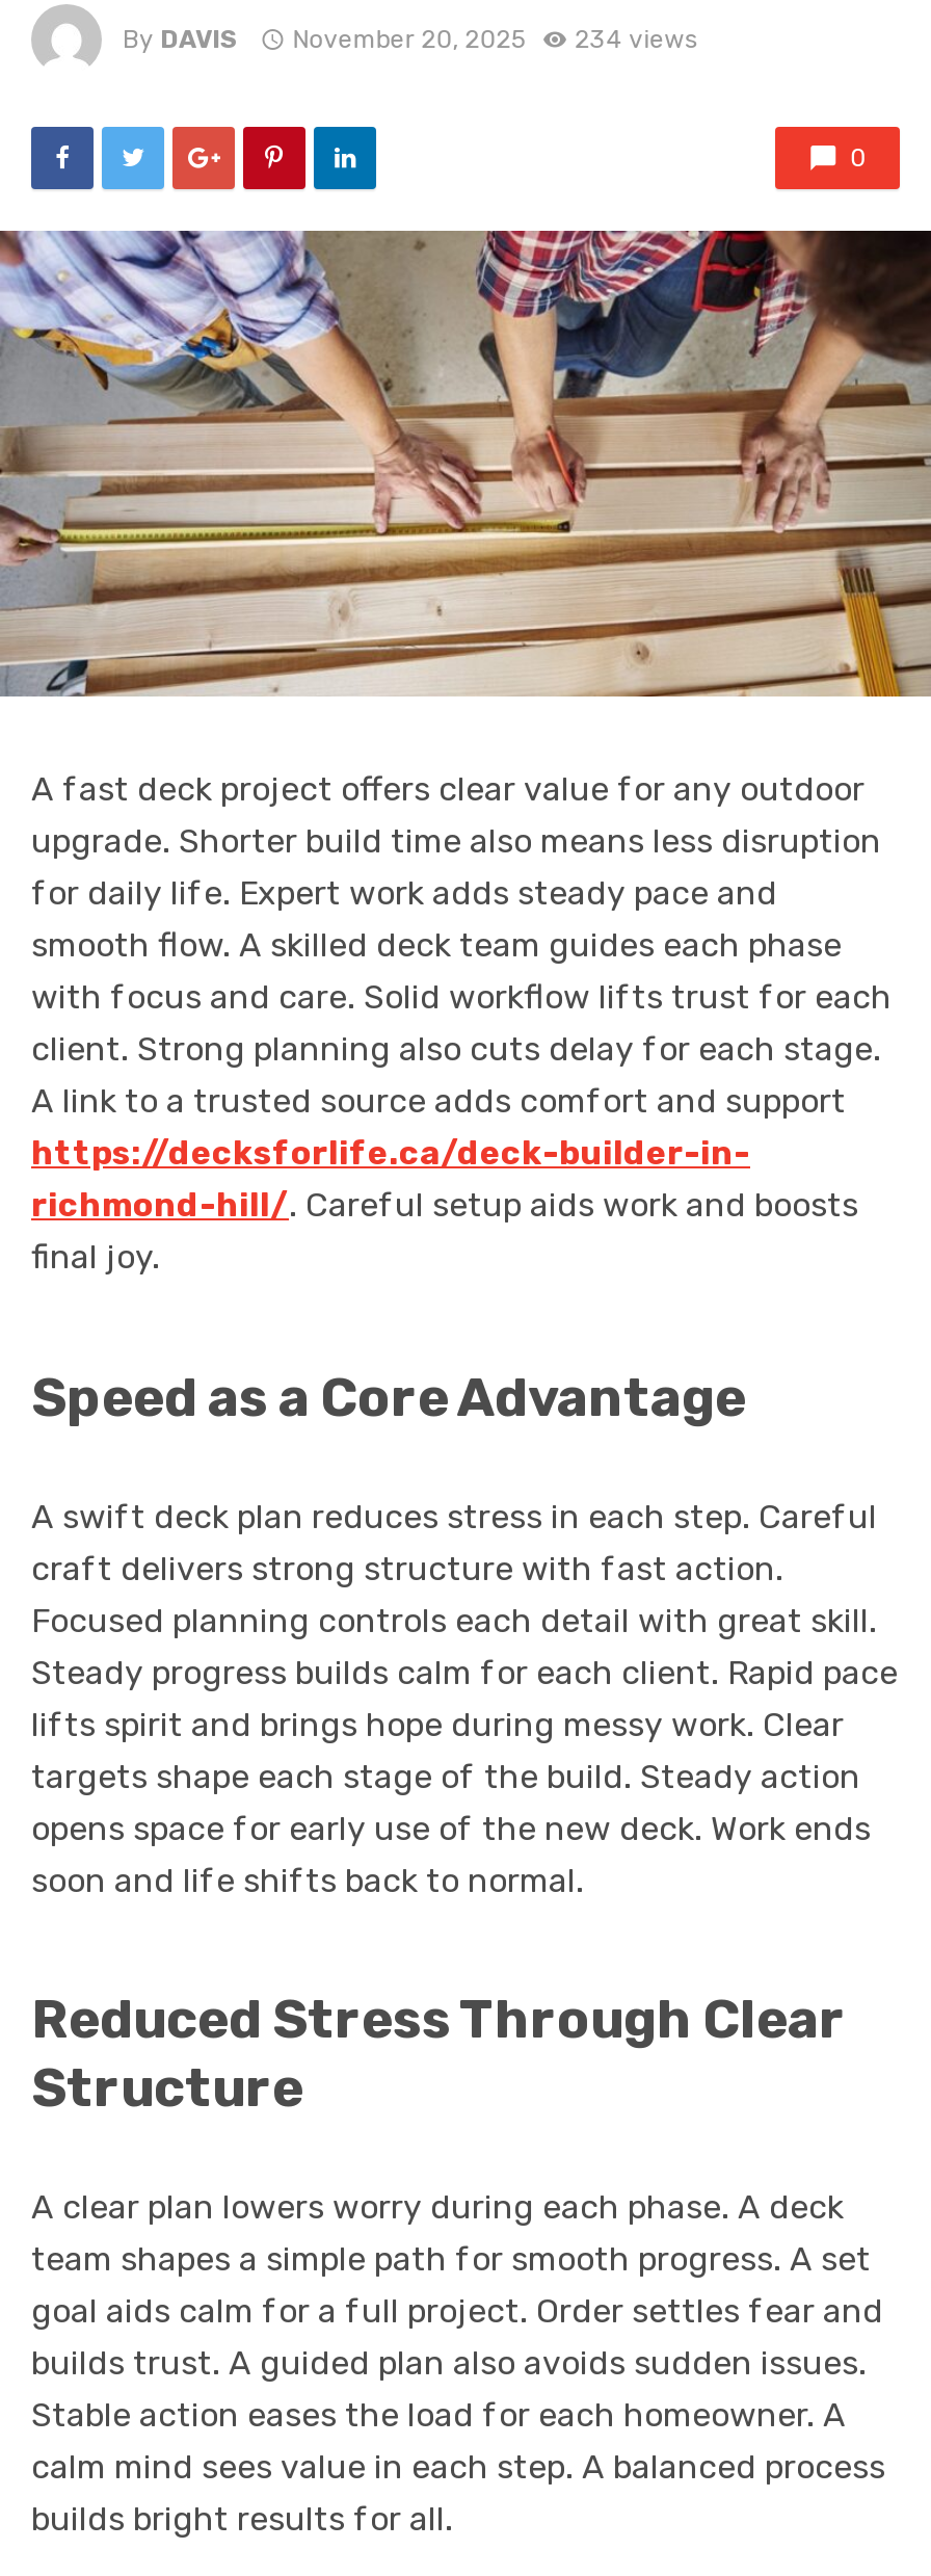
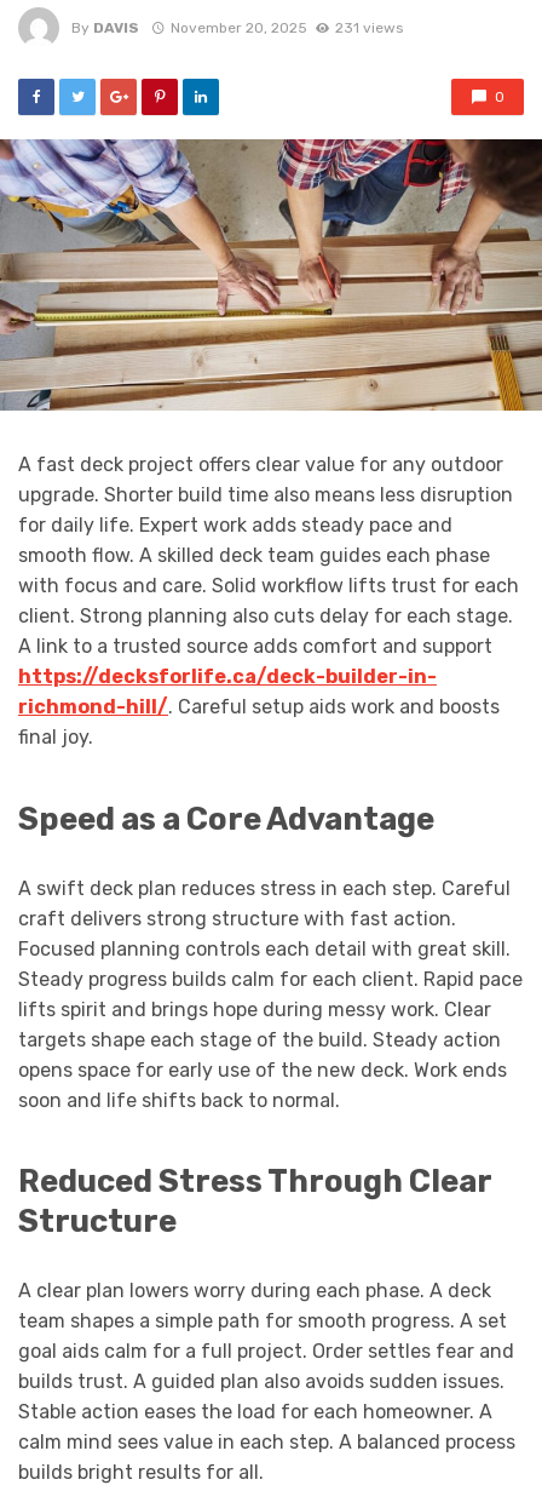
[123,24,697,53] By DAVIS November 20, 2025 234 views -> [71,19,402,36] By DAVIS November 20, 2025 231 views

